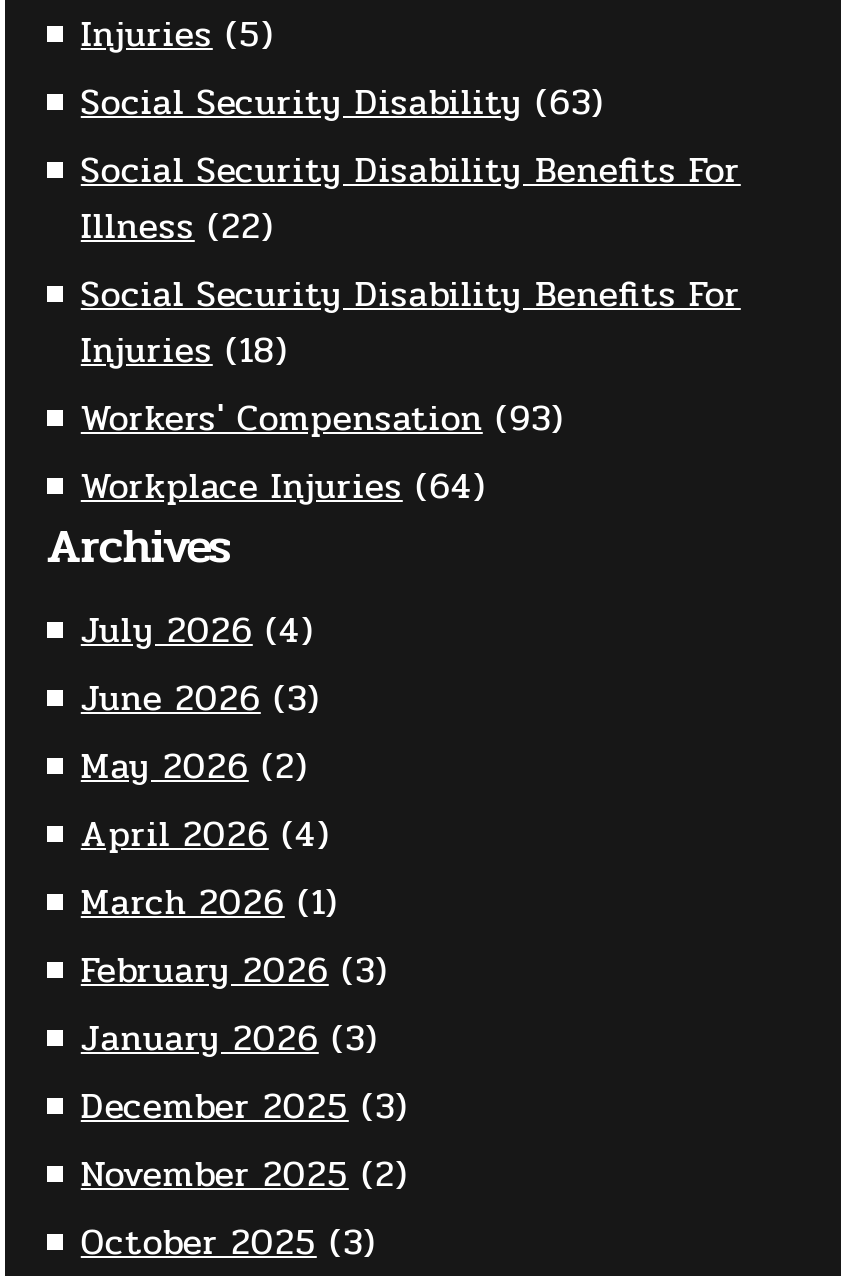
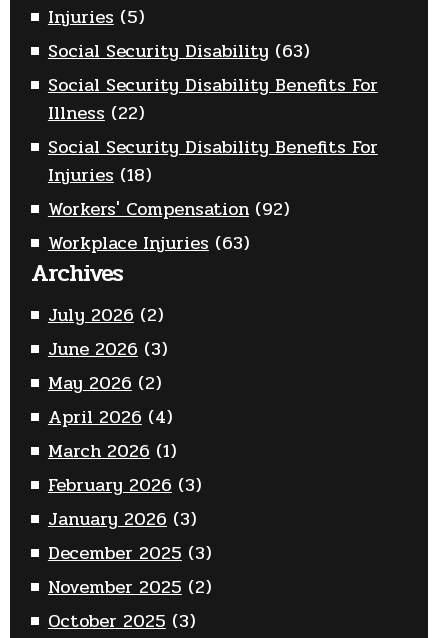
[81,390,565,446] Workers' Compensation (93) -> [48,195,290,223] Workers' Compensation (92)
[81,458,487,514] Workplace Injuries (64) -> [48,229,250,257] Workplace Injuries (63)
[81,602,315,658] July 2026 (4) -> [48,301,164,329] July 2026 (2)

